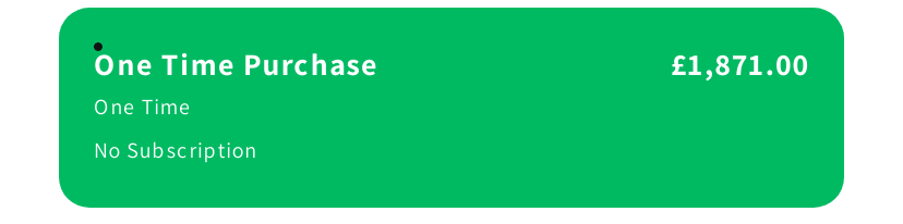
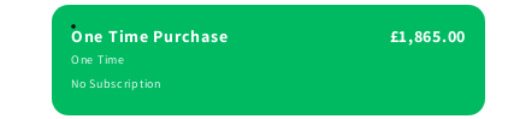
[671,44,809,83] £1,871.00 -> [389,25,466,46] £1,865.00

